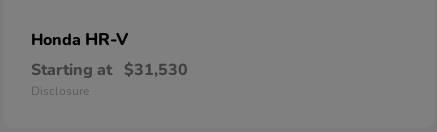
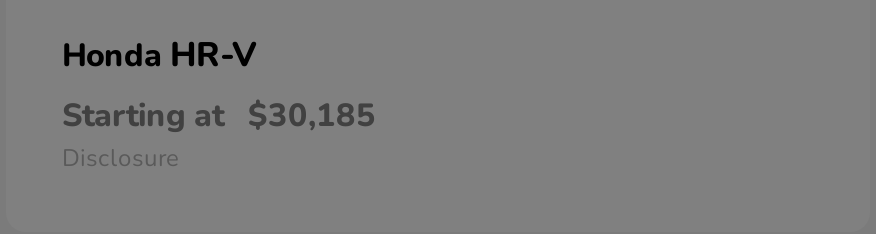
[31,59,188,81] Starting at $31,530 -> [62,95,376,139] Starting at $30,185

